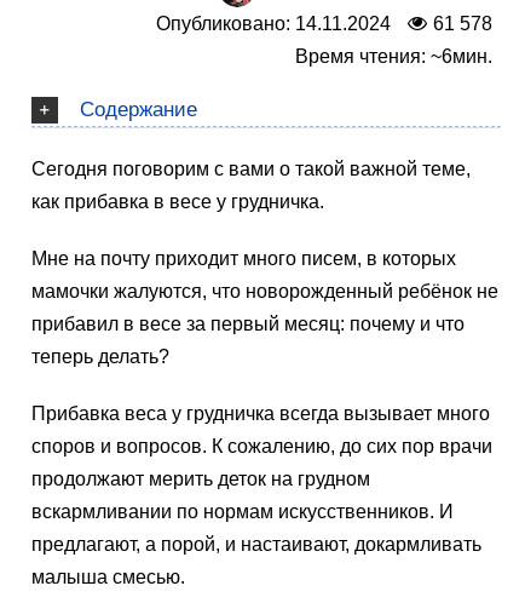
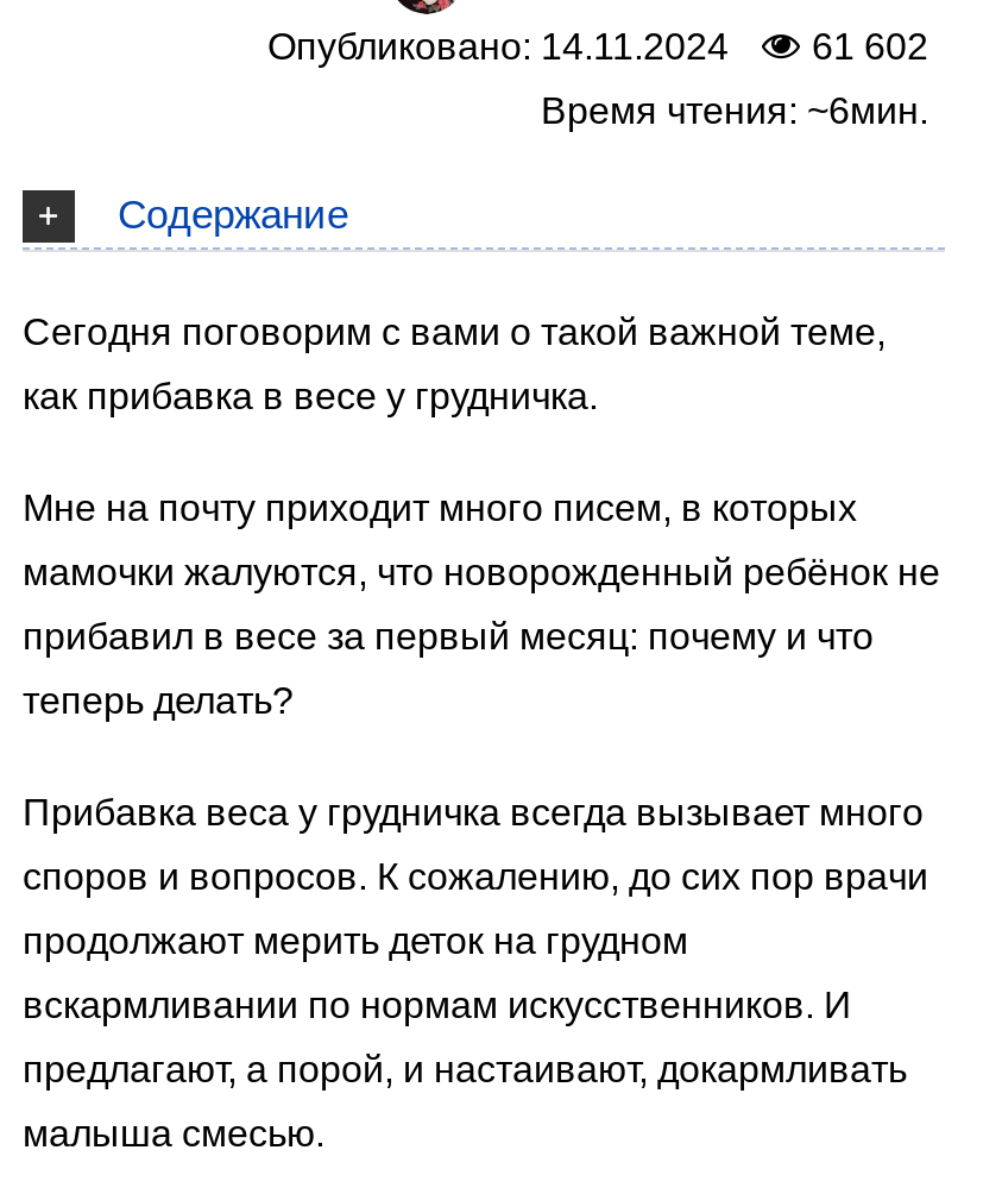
[433,13,492,34] 61 578 -> [812,26,928,67] 61 602

